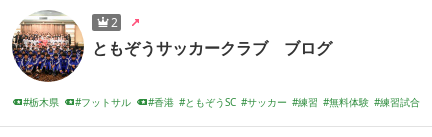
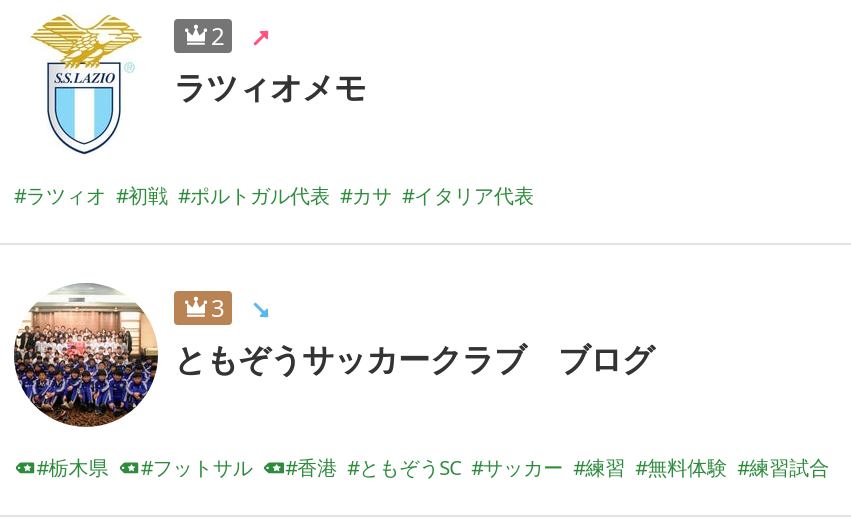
none -> [26,12,534,325] [image] | ラツィオメモ | ラツィオ | 初戦 | ポルトガル代表 | カサ | イタリア代表 | 3

